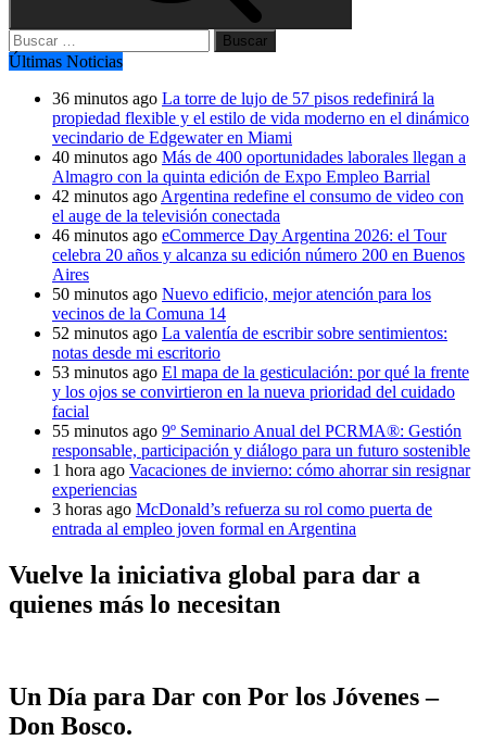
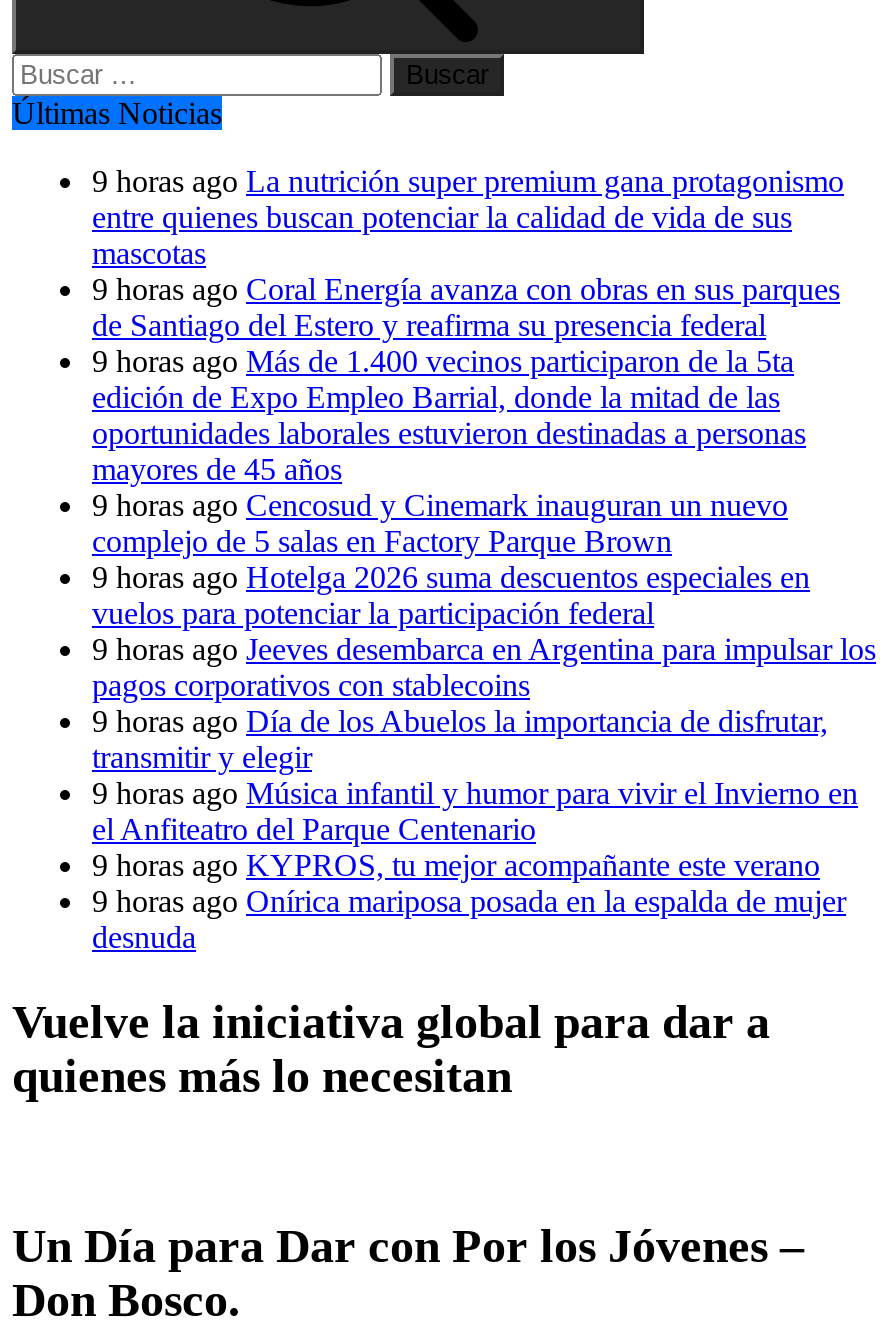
[52,89,470,538] 36 minutos ago La torre de lujo de 57 pisos redefinirá la | propiedad flexible y el estilo de vida moderno en el dinámico | vecindario de Edgewater en Miami | 40 minutos ago Más de 400 oportunidades laborales llegan a | Almagro con la quinta edición de Expo Empleo Barrial | 42 minutos ago Argentina redefine el consumo de video con | el auge de la televisión conectada | 46 minutos ago eCommerce Day Argentina 2026: el Tour | celebra 20 años y alcanza su edición número 200 en Buenos | Aires | 50 minutos ago Nuevo edificio, mejor atención para los | vecinos de la Comuna 14 | 52 minutos ago La valentía de escribir sobre sentimientos: | notas desde mi escritorio | 53 minutos ago El mapa de la gesticulación: por qué la frente | y los ojos se convirtieron en la nueva prioridad del cuidado | facial | 55 minutos ago 9º Seminario Anual del PCRMA®: Gestión | responsable, participación y diálogo para un futuro sostenible | 1 hora ago Vacaciones de invierno: cómo ahorrar sin resignar | experiencias | 3 horas ago McDonald’s refuerza su rol como puerta de | entrada al empleo joven formal en Argentina -> [92,164,876,954] 9 horas ago La nutrición super premium gana protagonismo | entre quienes buscan potenciar la calidad de vida de sus | mascotas | 9 horas ago Coral Energía avanza con obras en sus parques | de Santiago del Estero y reafirma su presencia federal | 9 horas ago Más de 1.400 vecinos participaron de la 5ta | edición de Expo Empleo Barrial, donde la mitad de las | oportunidades laborales estuvieron destinadas a personas | mayores de 45 años | 9 horas ago Cencosud y Cinemark inauguran un nuevo | complejo de 5 salas en Factory Parque Brown | 9 horas ago Hotelga 2026 suma descuentos especiales en | vuelos para potenciar la participación federal | 9 horas ago Jeeves desembarca en Argentina para impulsar los | pagos corporativos con stablecoins | 9 horas ago Día de los Abuelos la importancia de disfrutar, | transmitir y elegir | 9 horas ago Música infantil y humor para vivir el Invierno en | el Anfiteatro del Parque Centenario | 9 horas ago KYPROS, tu mejor acompañante este verano | 9 horas ago Onírica mariposa posada en la espalda de mujer | desnuda

